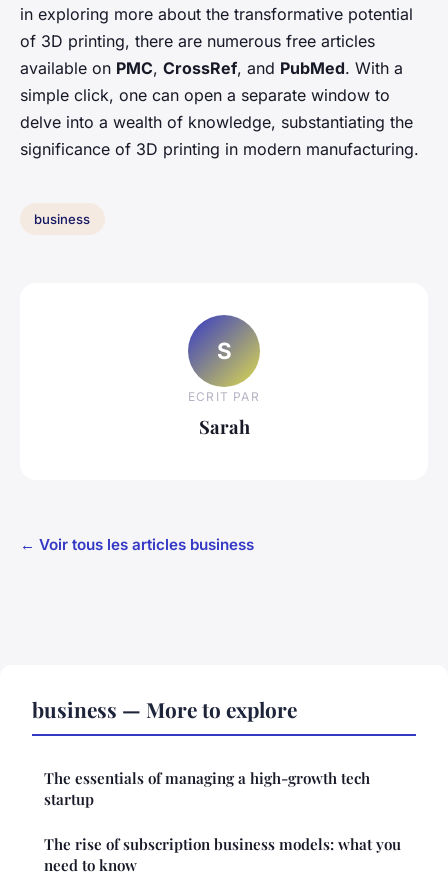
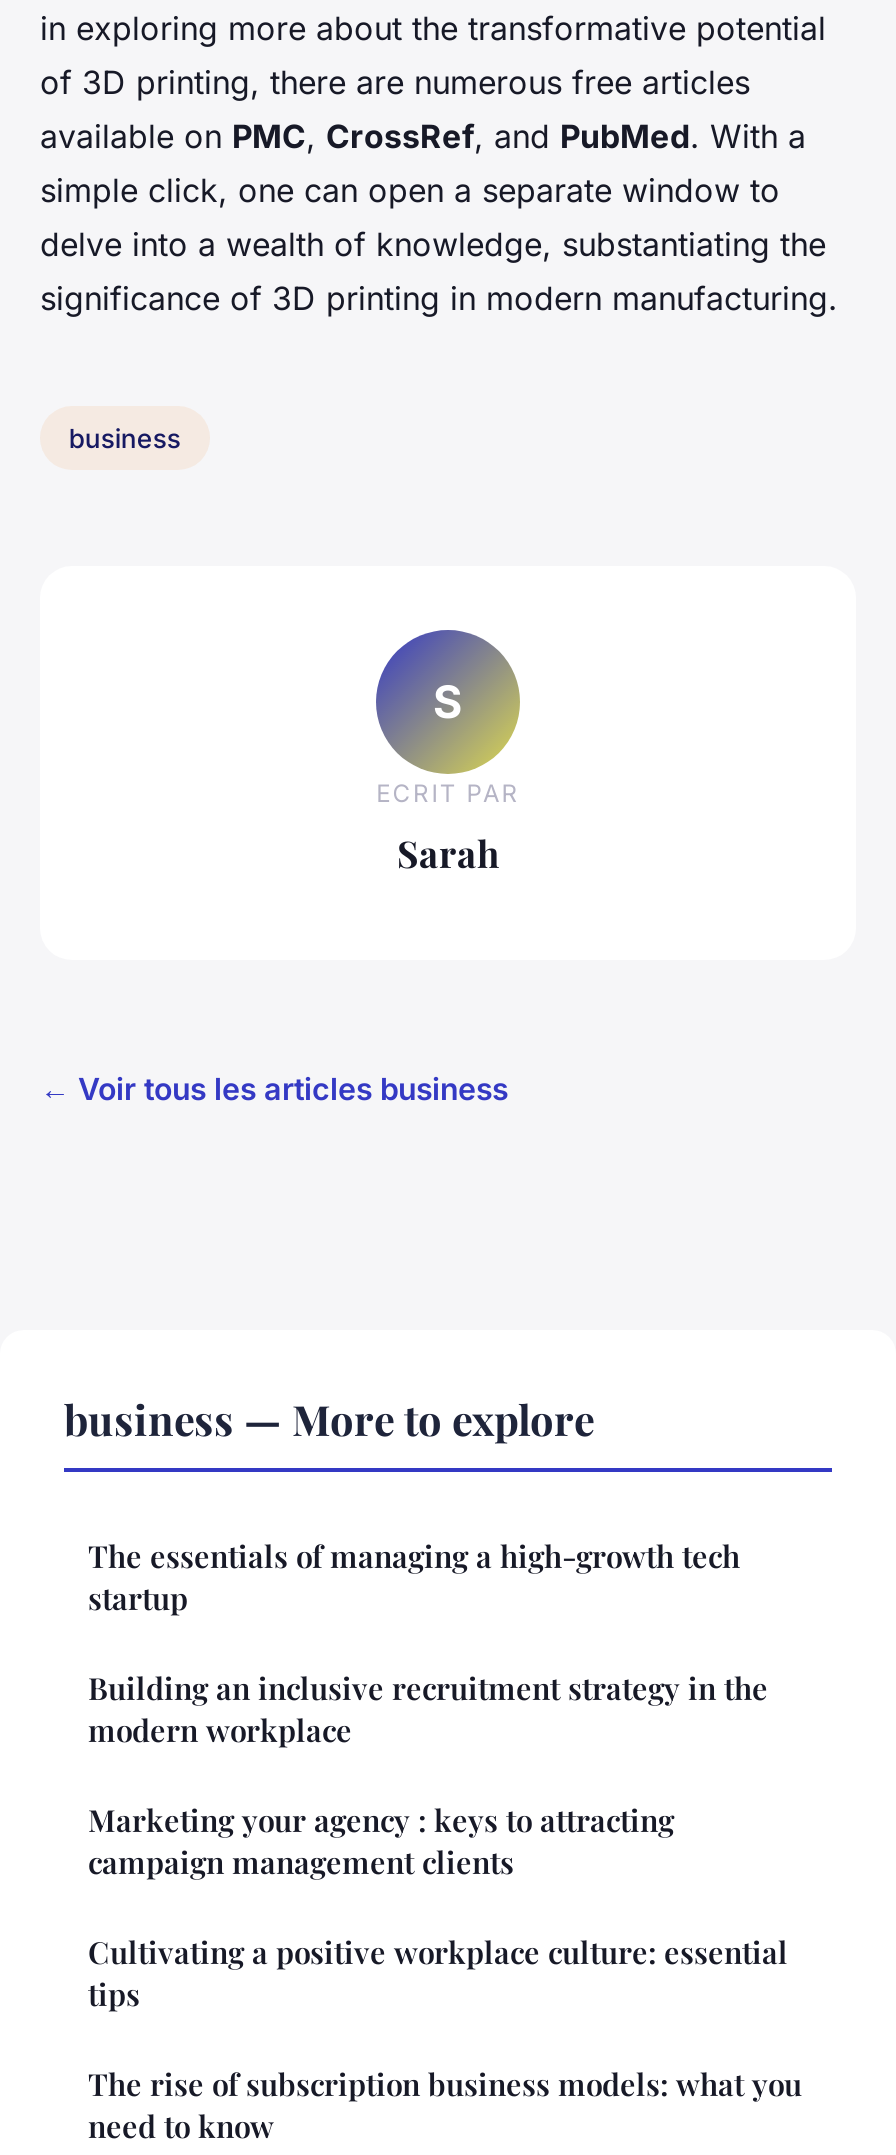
none -> [88,1668,788,2014] Building an inclusive recruitment strategy in the | modern workplace | Marketing your agency : keys to attracting | campaign management clients | Cultivating a positive workplace culture: essential | tips

